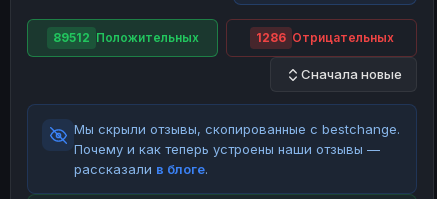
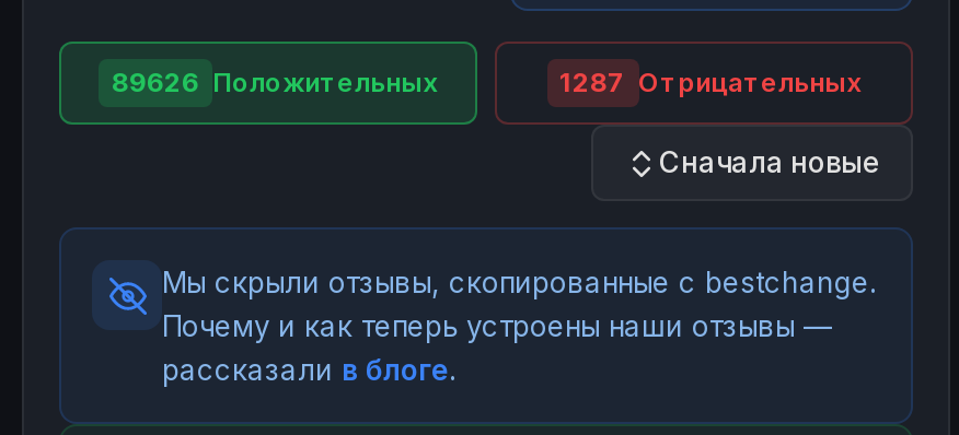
[52,30,198,45] 89512 Положительных -> [112,66,438,98] 89626 Положительных
[255,30,393,45] 1286 Отрицательных -> [559,66,862,98] 1287 Отрицательных

